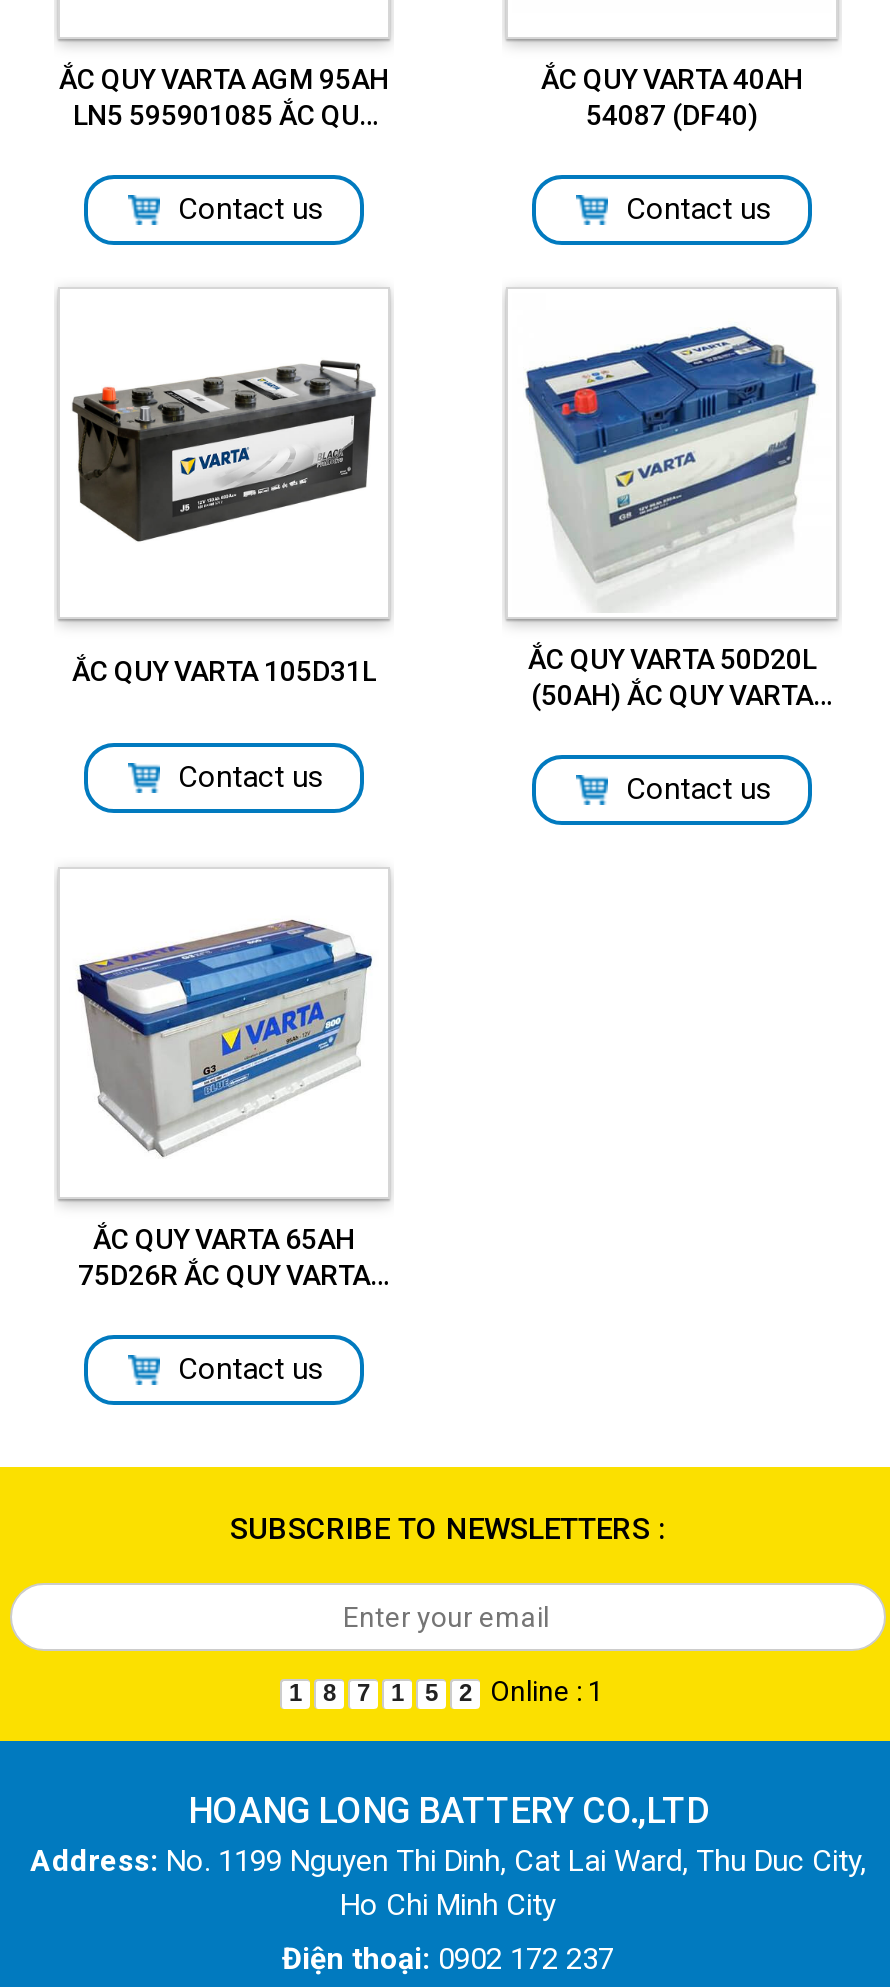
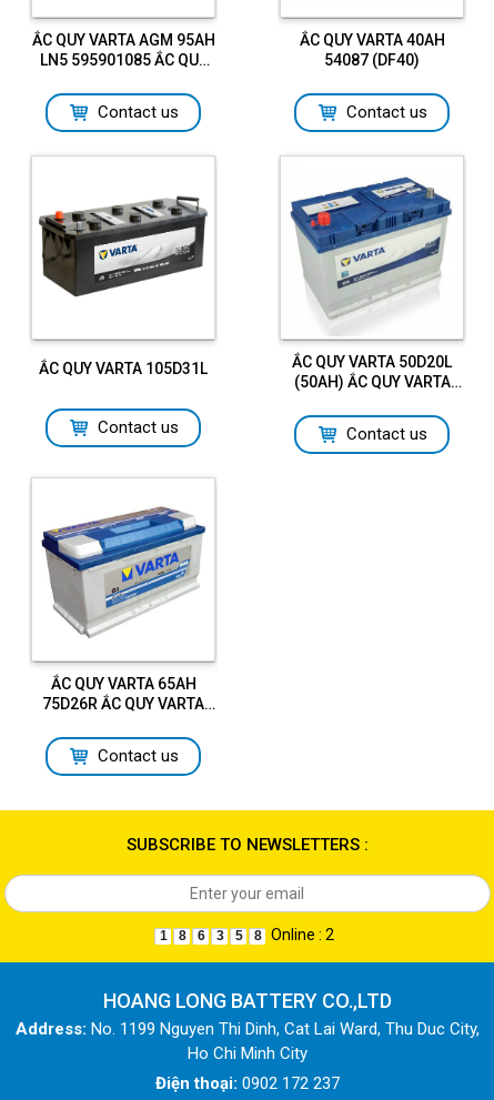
[357,1679,371,1707] 7 -> [197,928,205,943] 6
[391,1679,405,1707] 1 -> [216,928,224,943] 3
[459,1679,473,1707] 2 -> [254,928,261,943] 8
[490,1675,604,1707] Online : 1 -> [271,926,334,943] Online : 2

